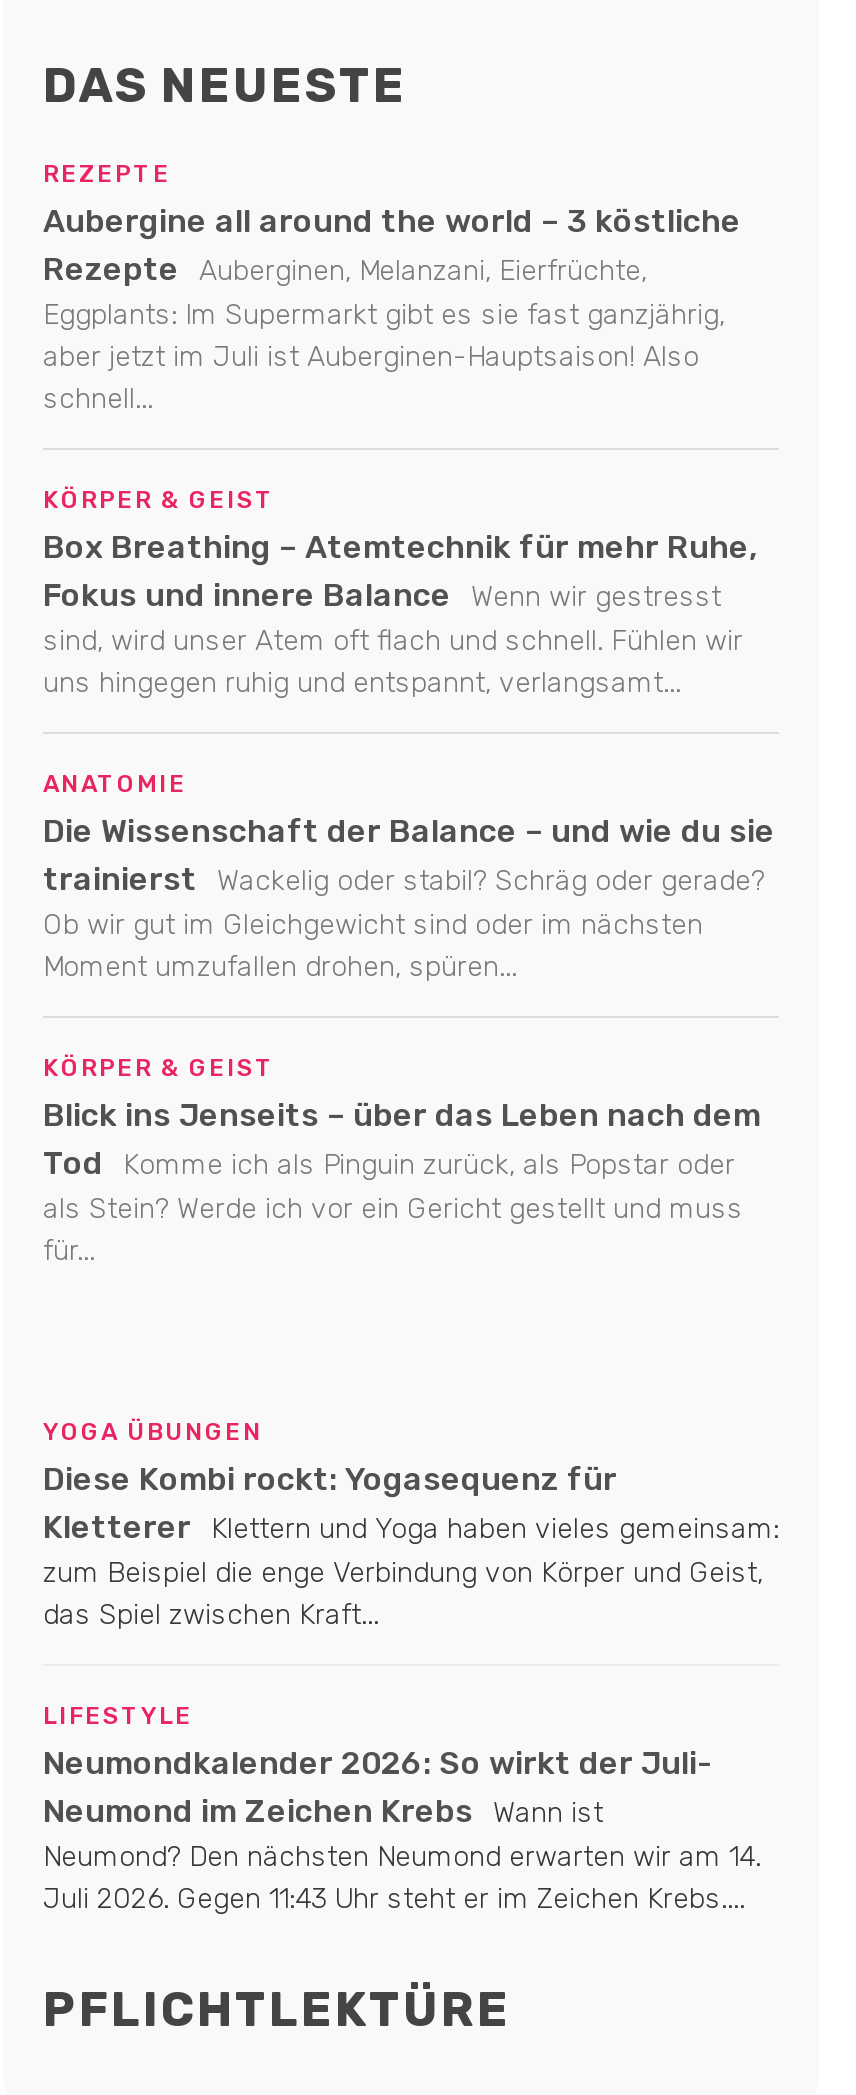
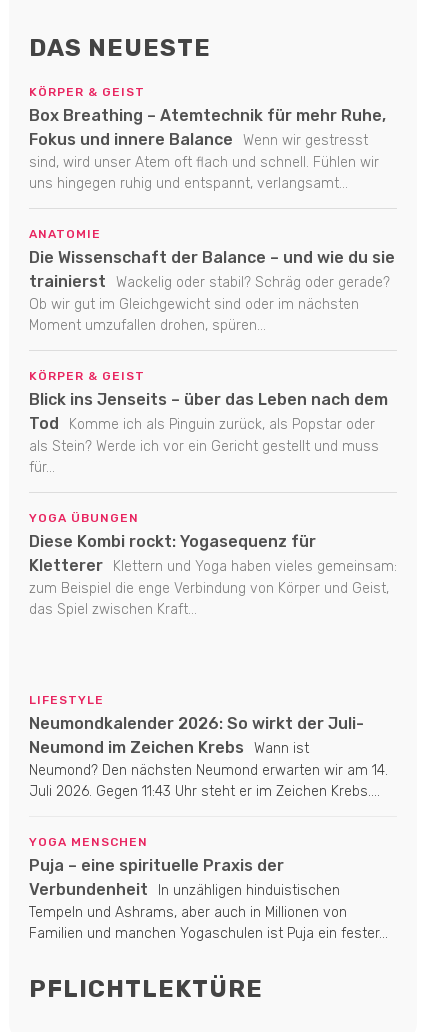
[43,159,741,415] REZEPTE | Aubergine all around the world – 3 köstliche | Rezepte Auberginen, Melanzani, Eierfrüchte, | Eggplants: Im Supermarkt gibt es sie fast ganzjährig, | aber jetzt im Juli ist Auberginen-Hauptsaison! Also | schnell... -> none
moved [43,485,775,1267] -> [29,85,395,476]: KÖRPER & GEIST | Box Breathing – Atemtechnik für mehr Ruhe, | Fokus und innere Balance Wenn wir gestresst | ... | als Stein? Werde ich vor ein Gericht gestellt und muss | für...
moved [43,1417,779,1631] -> [29,511,397,618]: YOGA ÜBUNGEN | Diese Kombi rockt: Yogasequenz für | Kletterer Klettern und Yoga haben vieles gemeinsam: | zum Beispiel die enge Verbindung von Körper und Geist, | das Spiel zwischen Kraft...
moved [43,1701,761,1915] -> [29,693,388,800]: LIFESTYLE | Neumondkalender 2026: So wirkt der Juli- | Neumond im Zeichen Krebs Wann ist | Neumond? Den nächsten Neumond erwarten wir am 14. | Juli 2026. Gegen 11:43 Uhr steht er im Zeichen Krebs....
none -> [29,835,388,942] YOGA MENSCHEN | Puja – eine spirituelle Praxis der | Verbundenheit In unzähligen hinduistischen | Tempeln und Ashrams, aber auch in Millionen von | Familien und manchen Yogaschulen ist Puja ein fester...

